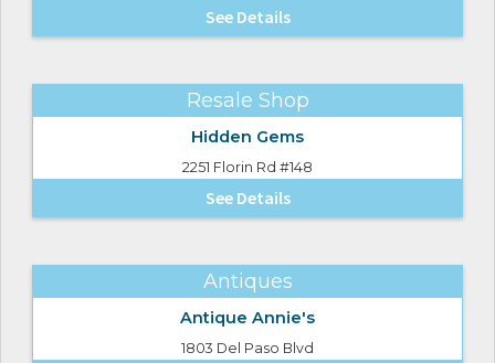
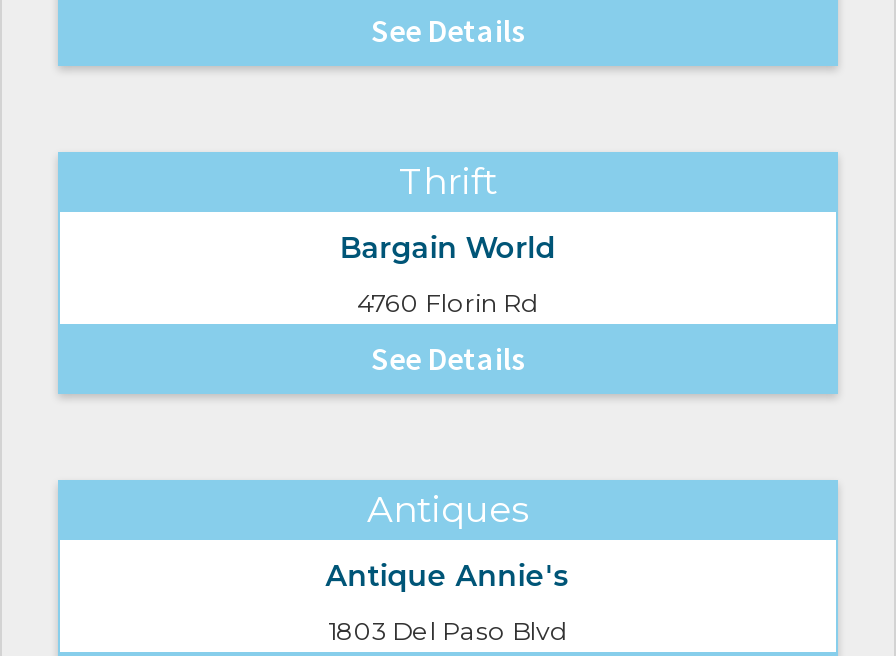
[186,88,309,113] Resale Shop -> [399,160,497,204] Thrift
[191,127,304,147] Hidden Gems -> [340,230,556,266] Bargain World
[182,159,313,176] 2251 Florin Rd #148 -> [357,288,539,318] 4760 Florin Rd

